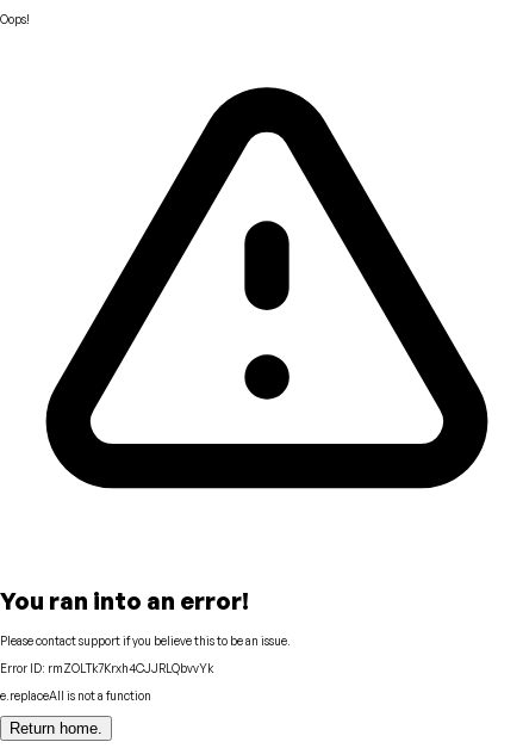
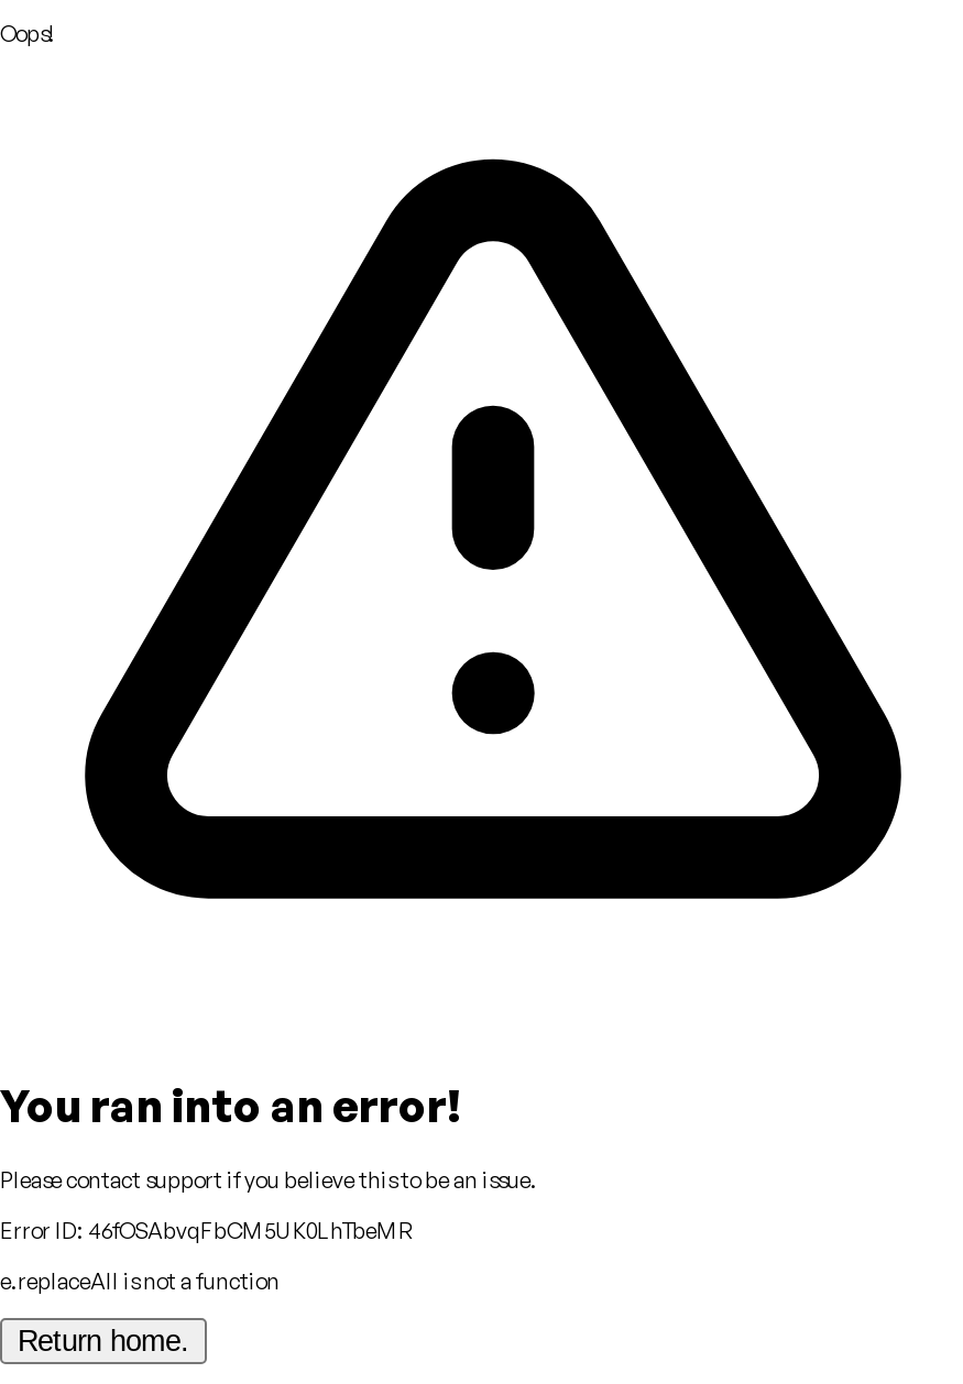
[0,661,213,675] Error ID: rmZOLTk7Krxh4CJJRLQbvvYk -> [0,1216,412,1243] Error ID: 46fOSAbvqFbCM5UK0LhTbeMR

